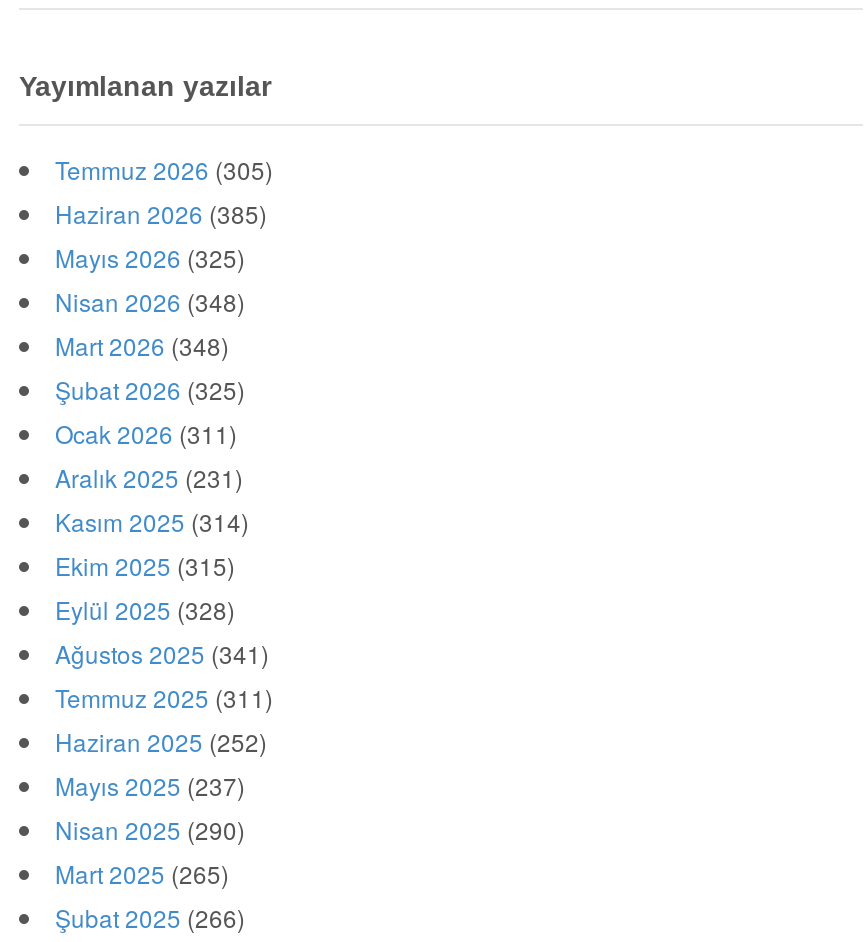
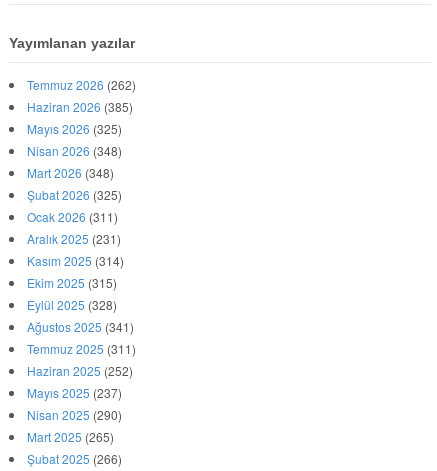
[55,152,273,186] Temmuz 2026 (305) -> [27,76,136,93] Temmuz 2026 (262)

